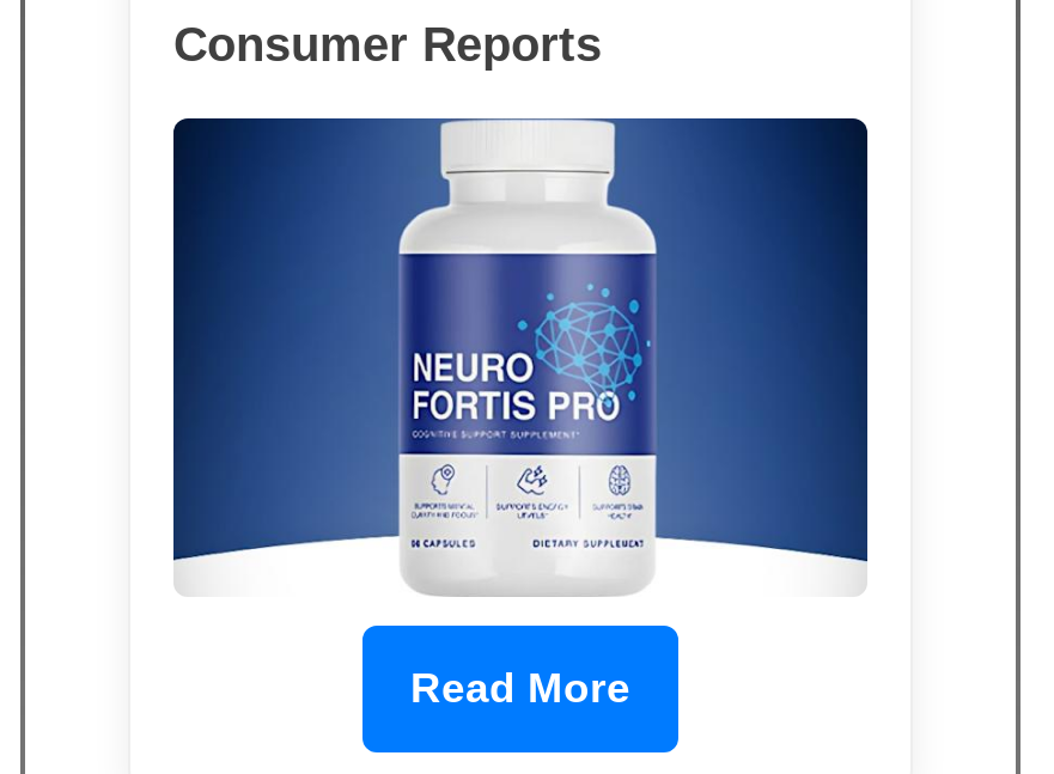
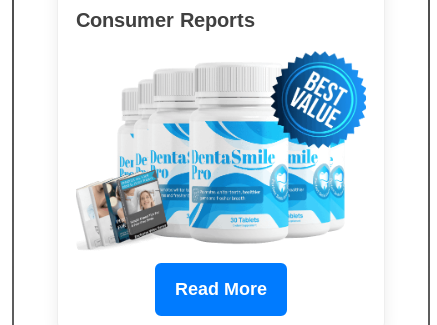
[171,116,870,597] [image] -> [76,51,367,250] [image]

